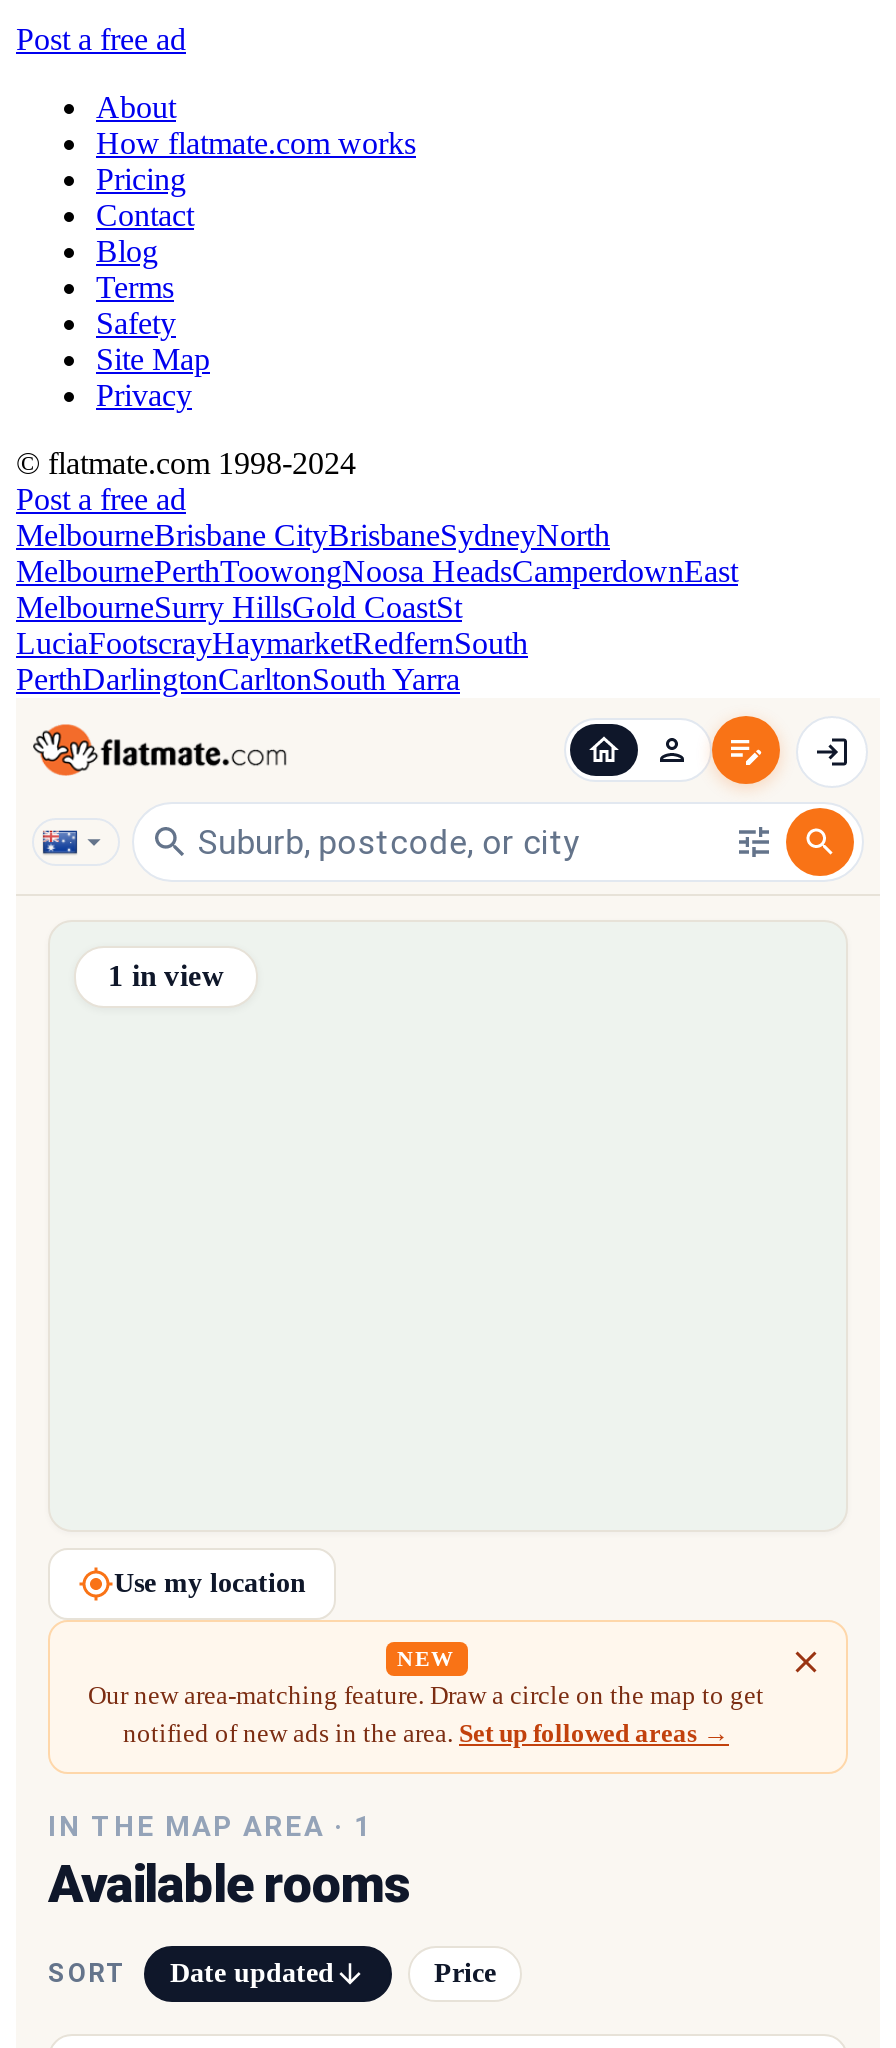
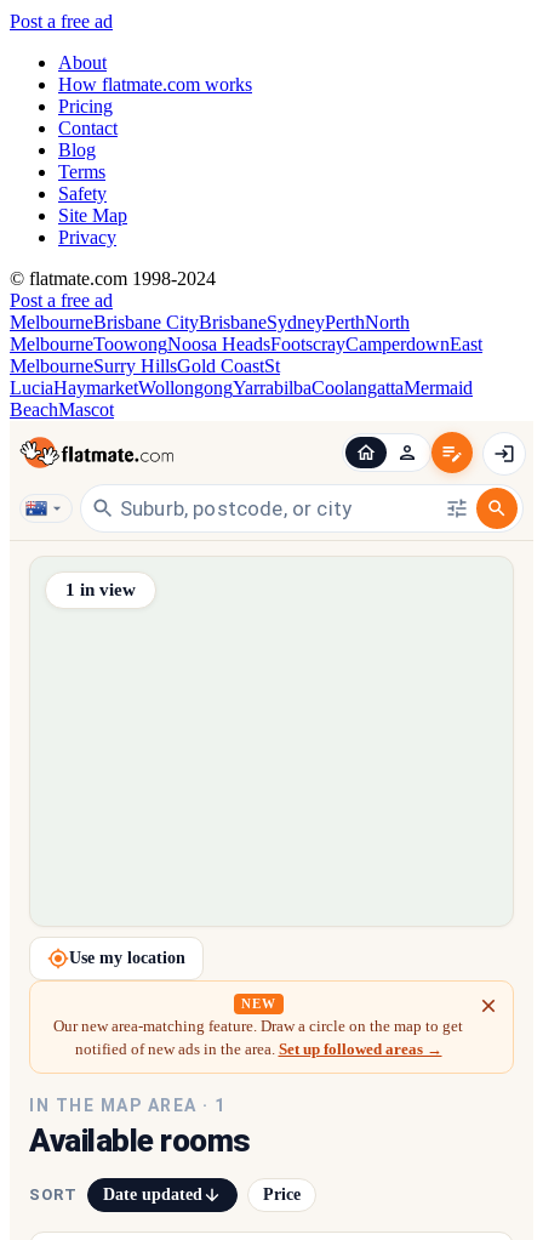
[16,518,738,588] MelbourneBrisbane CityBrisbaneSydneyNorth | MelbournePerthToowongNoosa HeadsCamperdownEast -> [10,312,482,354] MelbourneBrisbane CityBrisbaneSydneyPerthNorth | MelbourneToowongNoosa HeadsFootscrayCamperdownEast
[16,626,528,696] LuciaFootscrayHaymarketRedfernSouth | PerthDarlingtonCarltonSouth Yarra -> [10,377,473,420] LuciaHaymarketWollongongYarrabilbaCoolangattaMermaid | BeachMascot

